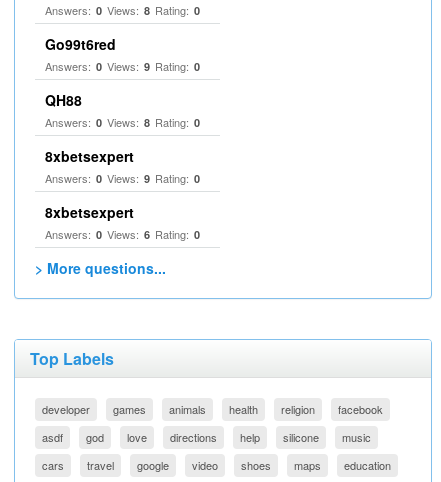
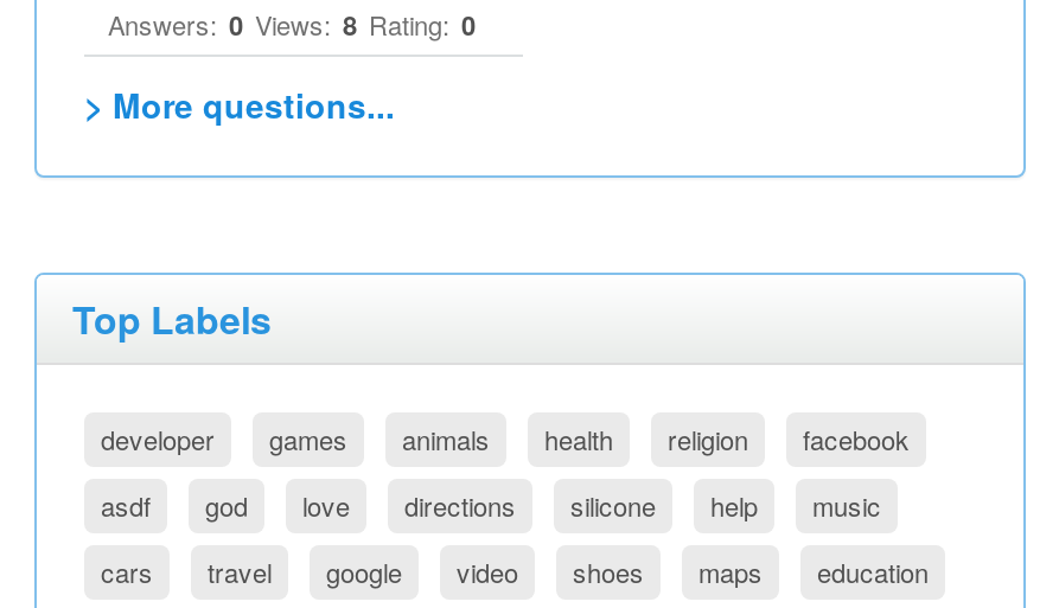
[45,34,200,242] Go99t6red | Answers: 0 Views: 9 Rating: 0 | QH88 | Answers: 0 Views: 8 Rating: 0 | 8xbetsexpert | Answers: 0 Views: 9 Rating: 0 | 8xbetsexpert | Answers: 0 Views: 6 Rating: 0 -> none
moved [283,429,319,445] -> [570,486,656,524]: silicone

